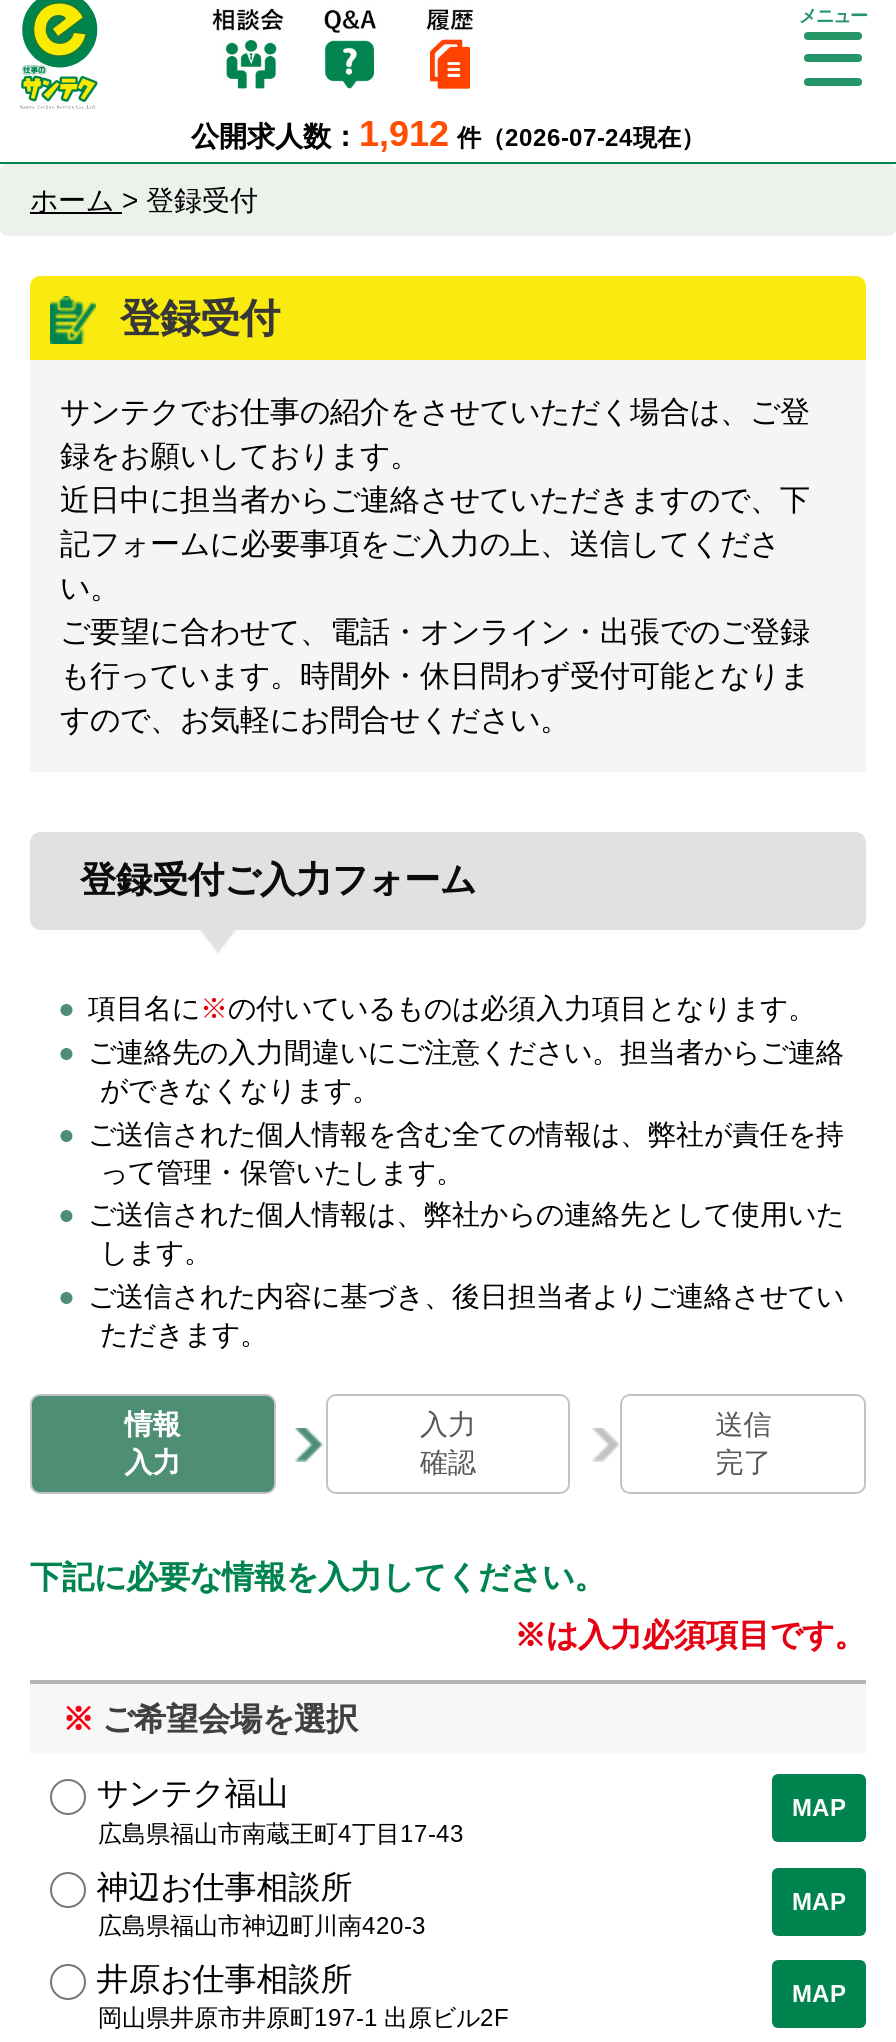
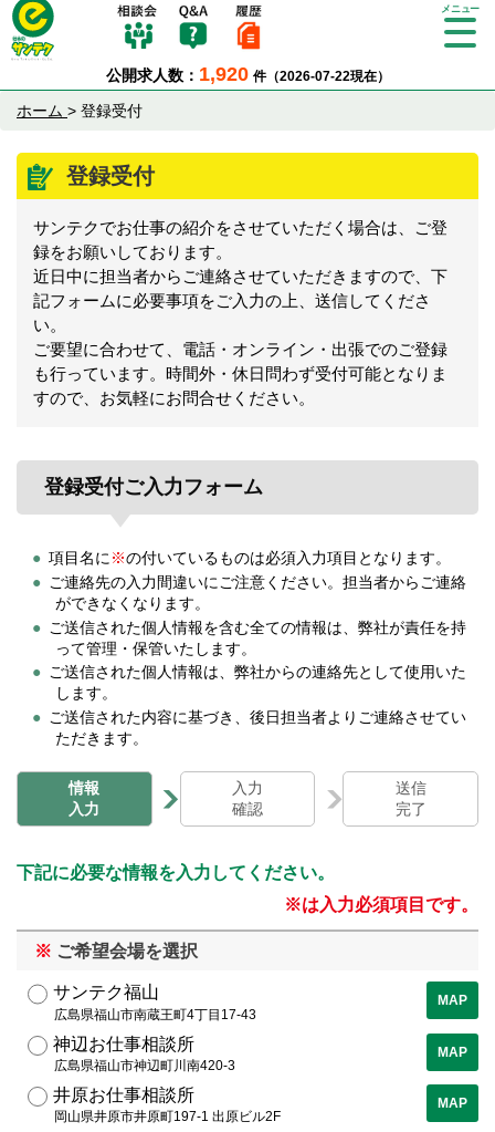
[191,114,705,154] 公開求人数：1,912 件（2026-07-24現在） -> [106,63,389,85] 公開求人数：1,920 件（2026-07-22現在）

